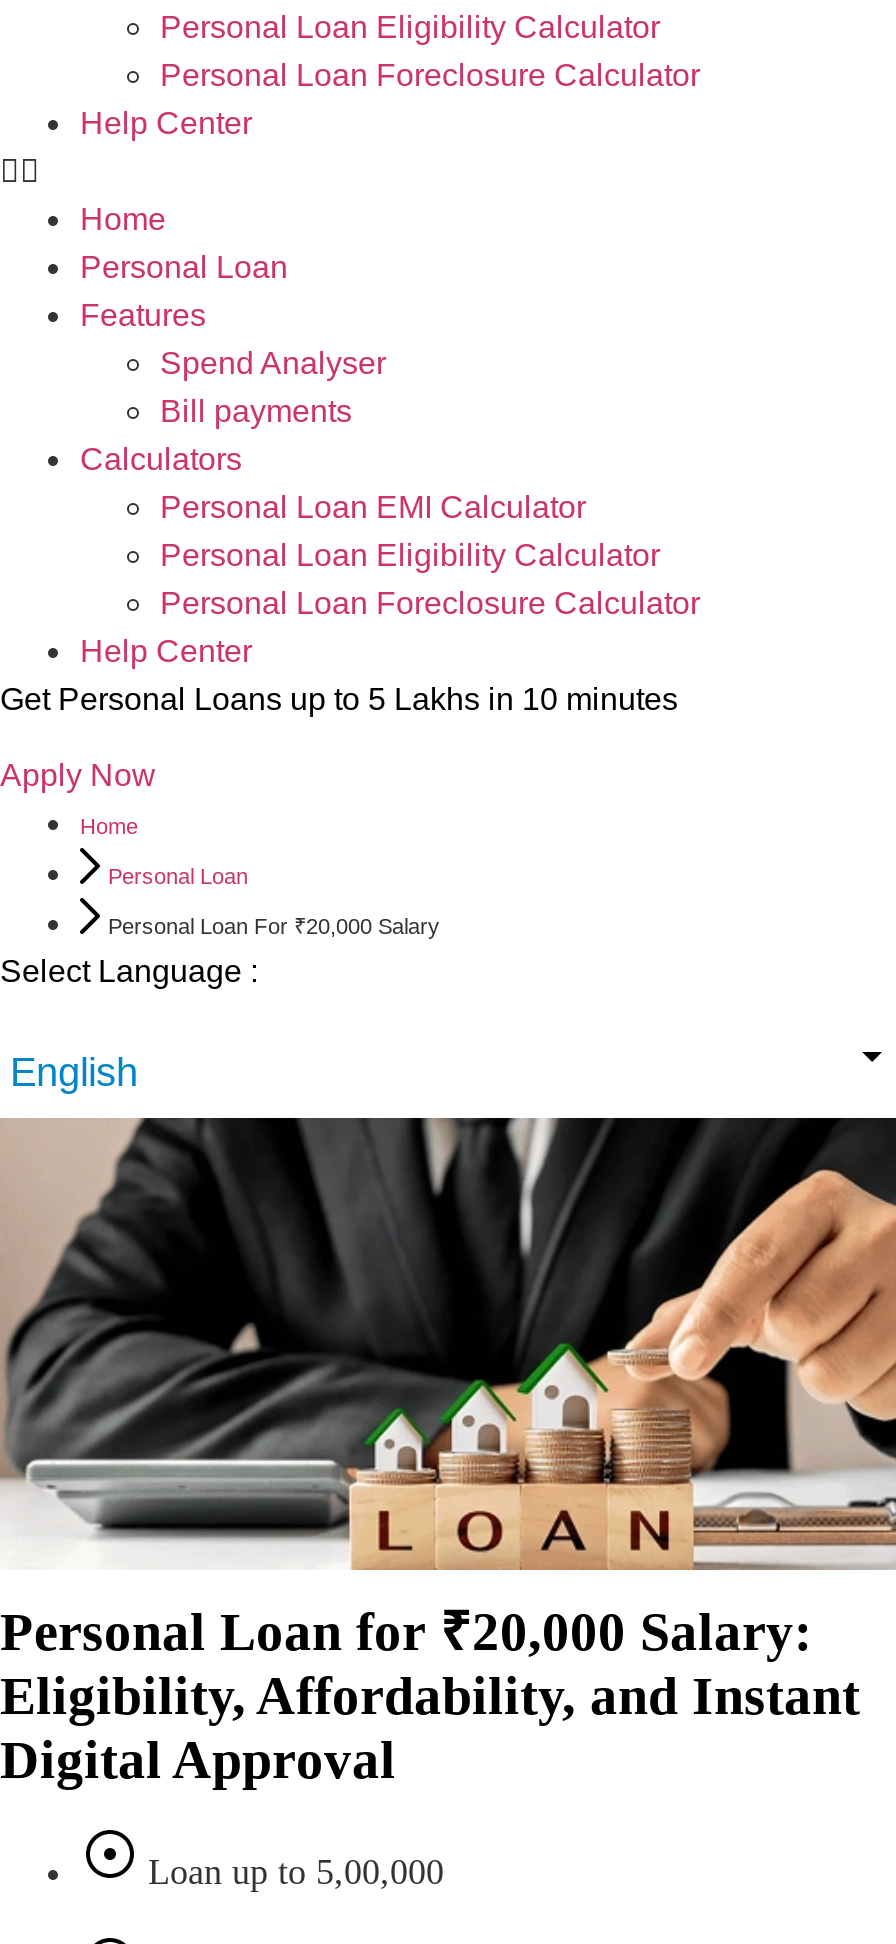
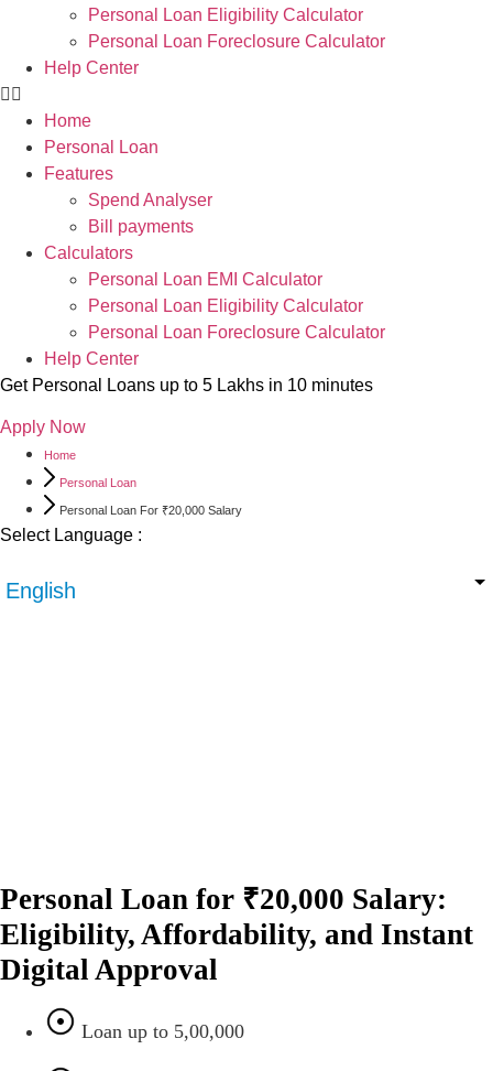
[6,1116,890,1572] [image] -> none

